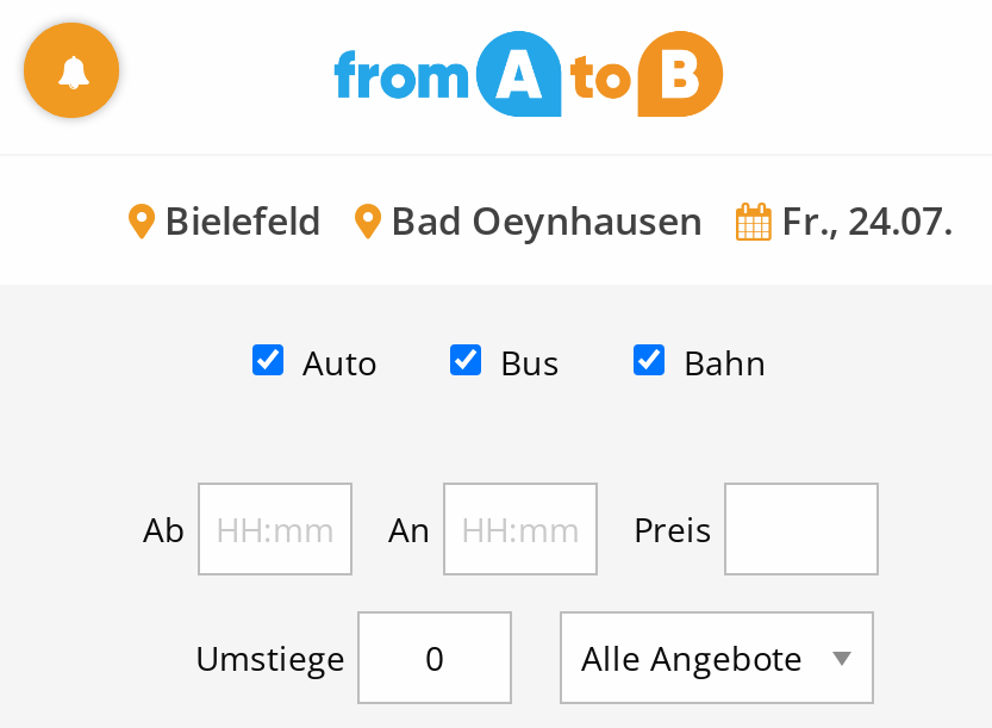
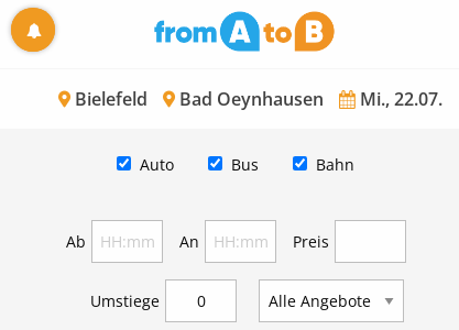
[155,193,953,245] Bielefeld Bad Oeynhausen Fr., 24.07. -> [70,86,442,111] Bielefeld Bad Oeynhausen Mi., 22.07.

